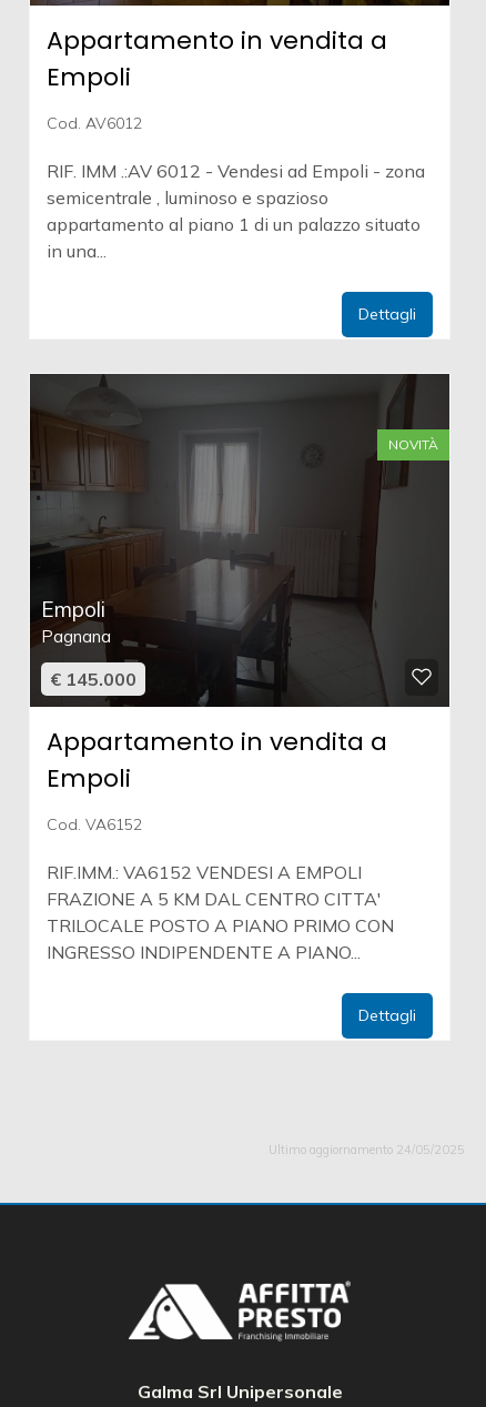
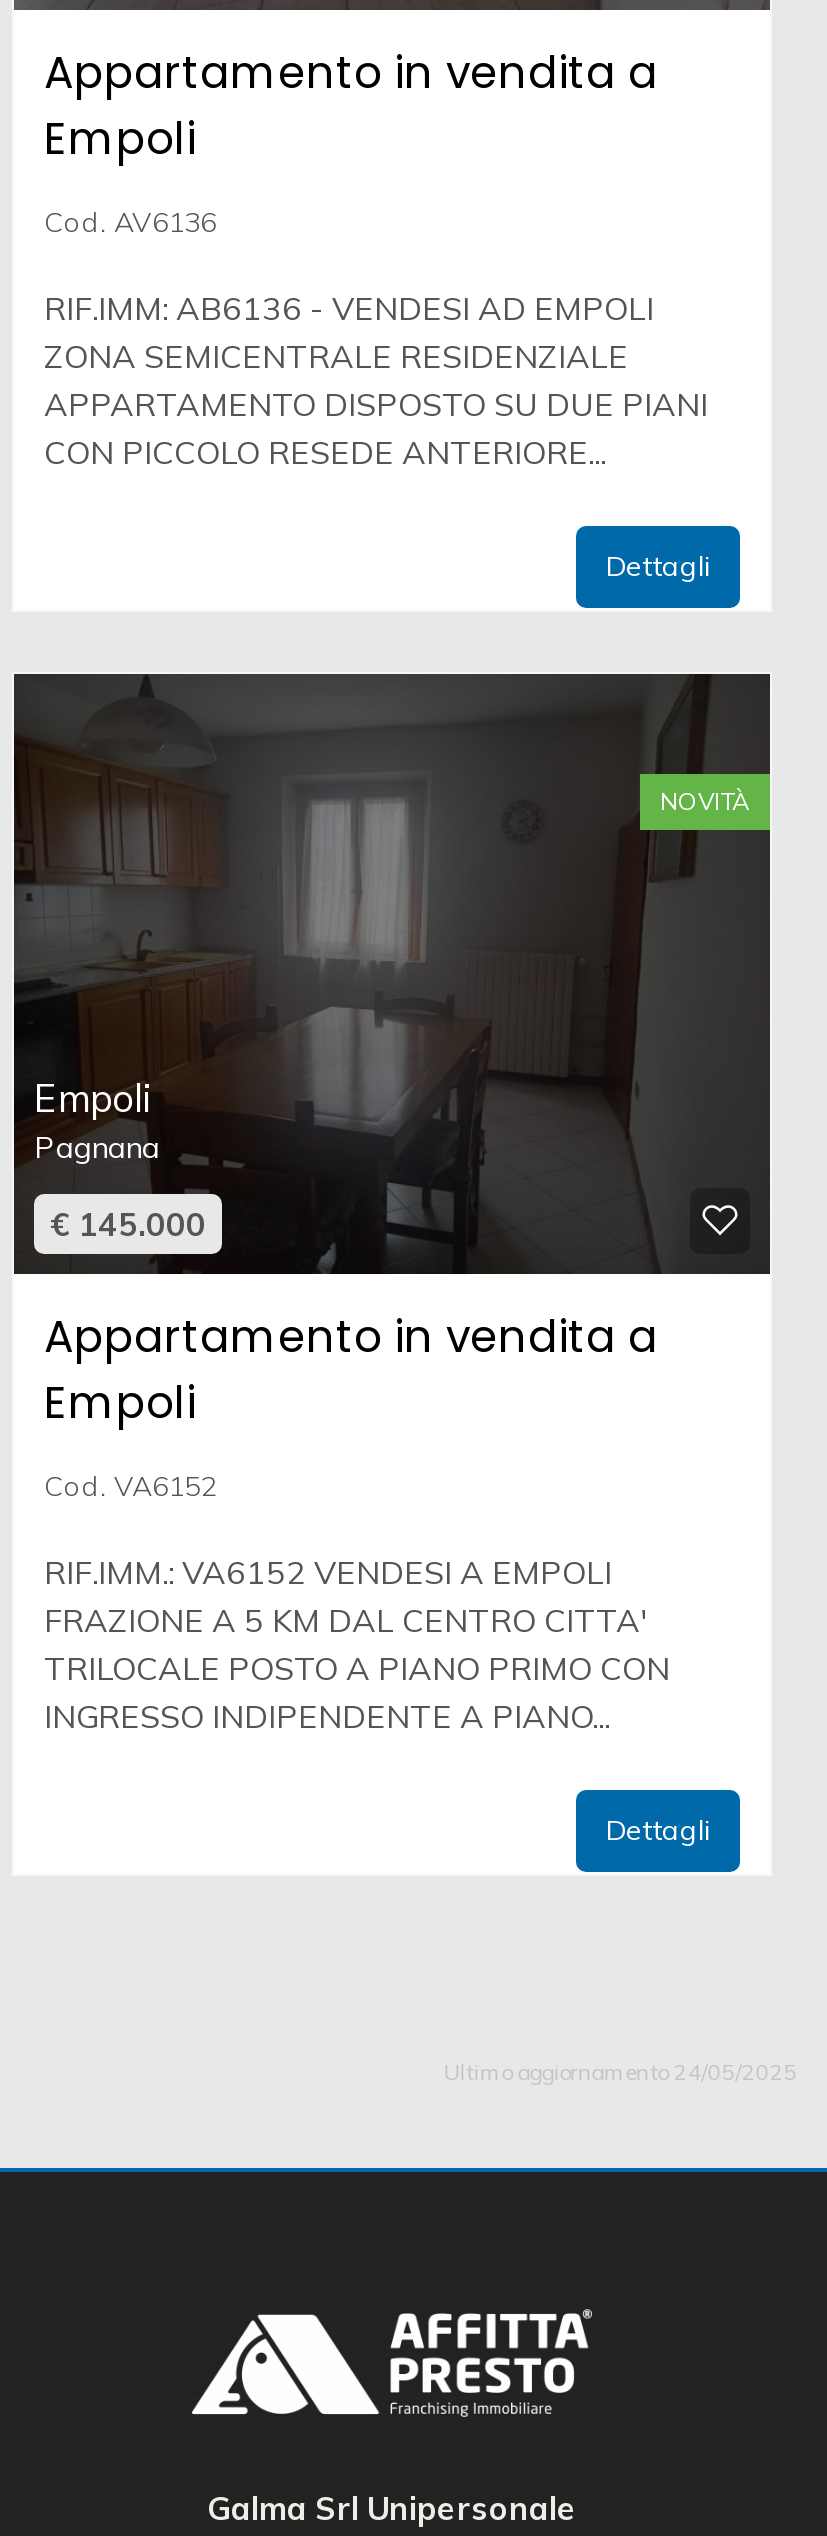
[47,113,142,133] Cod. AV6012 -> [44,204,216,240] Cod. AV6136
[47,160,425,262] RIF. IMM .:AV 6012 - Vendesi ad Empoli - zona | semicentrale , luminoso e spazioso | appartamento al piano 1 di un palazzo situato | in una... -> [44,288,708,472] RIF.IMM: AB6136 - VENDESI AD EMPOLI | ZONA SEMICENTRALE RESIDENZIALE | APPARTAMENTO DISPOSTO SU DUE PIANI | CON PICCOLO RESEDE ANTERIORE...

